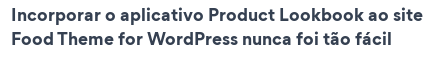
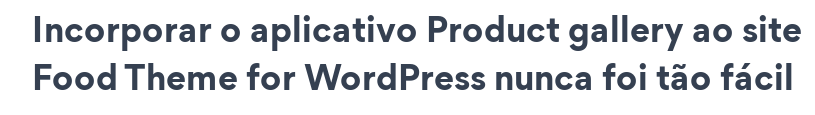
[11,2,423,27] Incorporar o aplicativo Product Lookbook ao site -> [32,3,802,53] Incorporar o aplicativo Product gallery ao site

